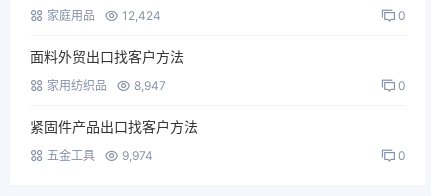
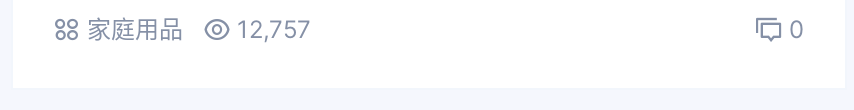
[30,8,406,163] 12,424 | 0 | 面料外贸出口找客户方法 | 家用纺织品 | 8,947 | 0 | 紧固件产品出口找客户方法 | 五金工具 | 9,974 -> [237,14,311,44] 12,757

